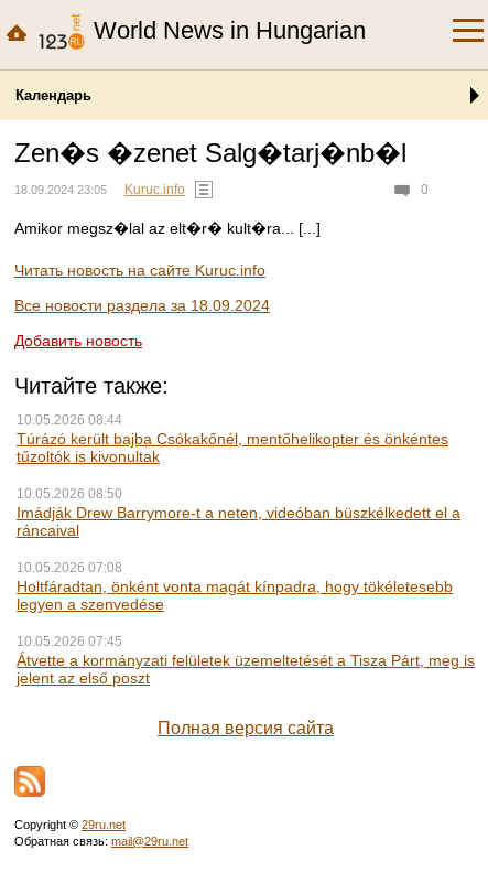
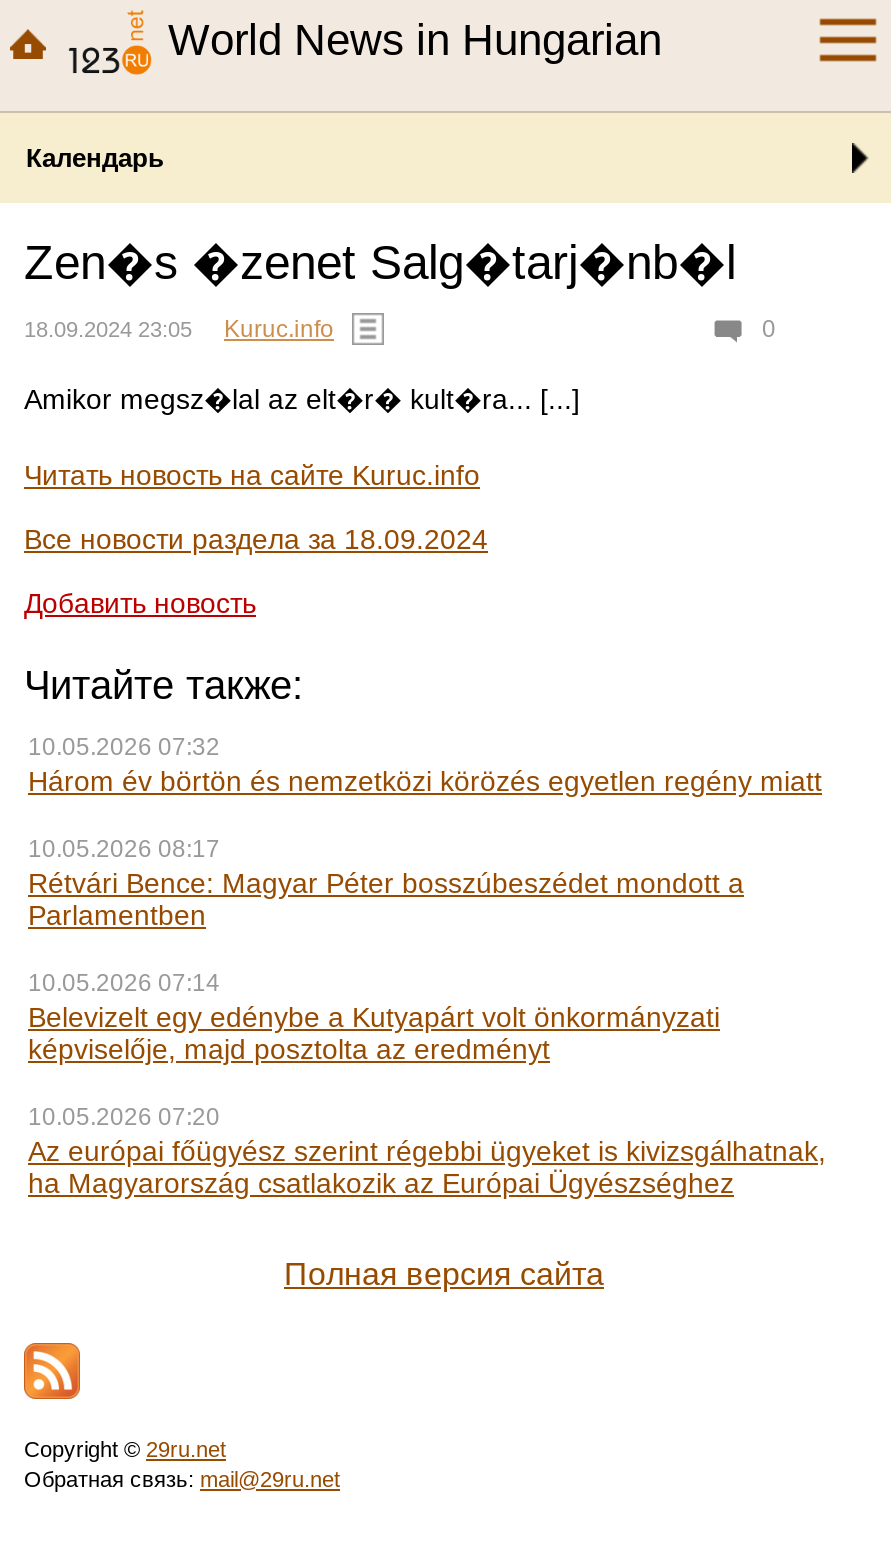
[17,412,448,465] 10.05.2026 08:44 | Túrázó került bajba Csókakőnél, mentőhelikopter és önkéntes | tűzoltók is kivonultak -> [28,733,822,797] 10.05.2026 07:32 | Három év börtön és nemzetközi körözés egyetlen regény miatt
[17,486,460,539] 10.05.2026 08:50 | Imádják Drew Barrymore-t a neten, videóban büszkélkedett el a | ráncaival -> [28,835,744,931] 10.05.2026 08:17 | Rétvári Bence: Magyar Péter bosszúbeszédet mondott a | Parlamentben
[17,560,453,613] 10.05.2026 07:08 | Holtfáradtan, önként vonta magát kínpadra, hogy tökéletesebb | legyen a szenvedése -> [28,969,720,1065] 10.05.2026 07:14 | Belevizelt egy edénybe a Kutyapárt volt önkormányzati | képviselője, majd posztolta az eredményt
[17,634,475,687] 10.05.2026 07:45 | Átvette a kormányzati felületek üzemeltetését a Tisza Párt, meg is | jelent az első poszt -> [28,1103,826,1199] 10.05.2026 07:20 | Az európai főügyész szerint régebbi ügyeket is kivizsgálhatnak, | ha Magyarország csatlakozik az Európai Ügyészséghez

